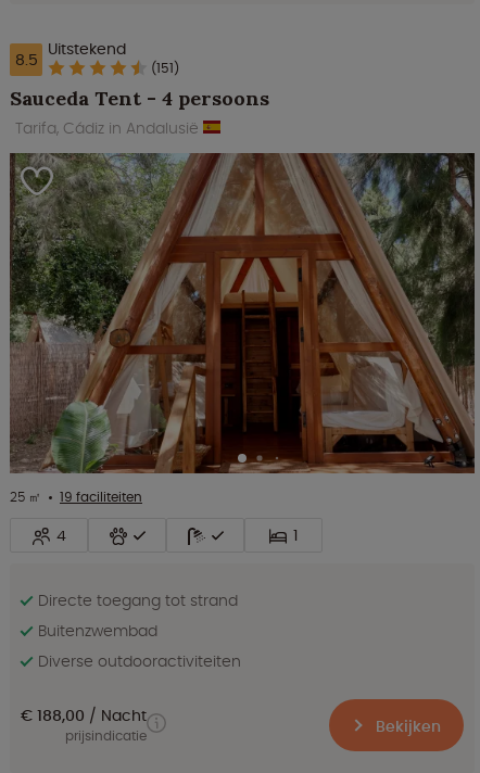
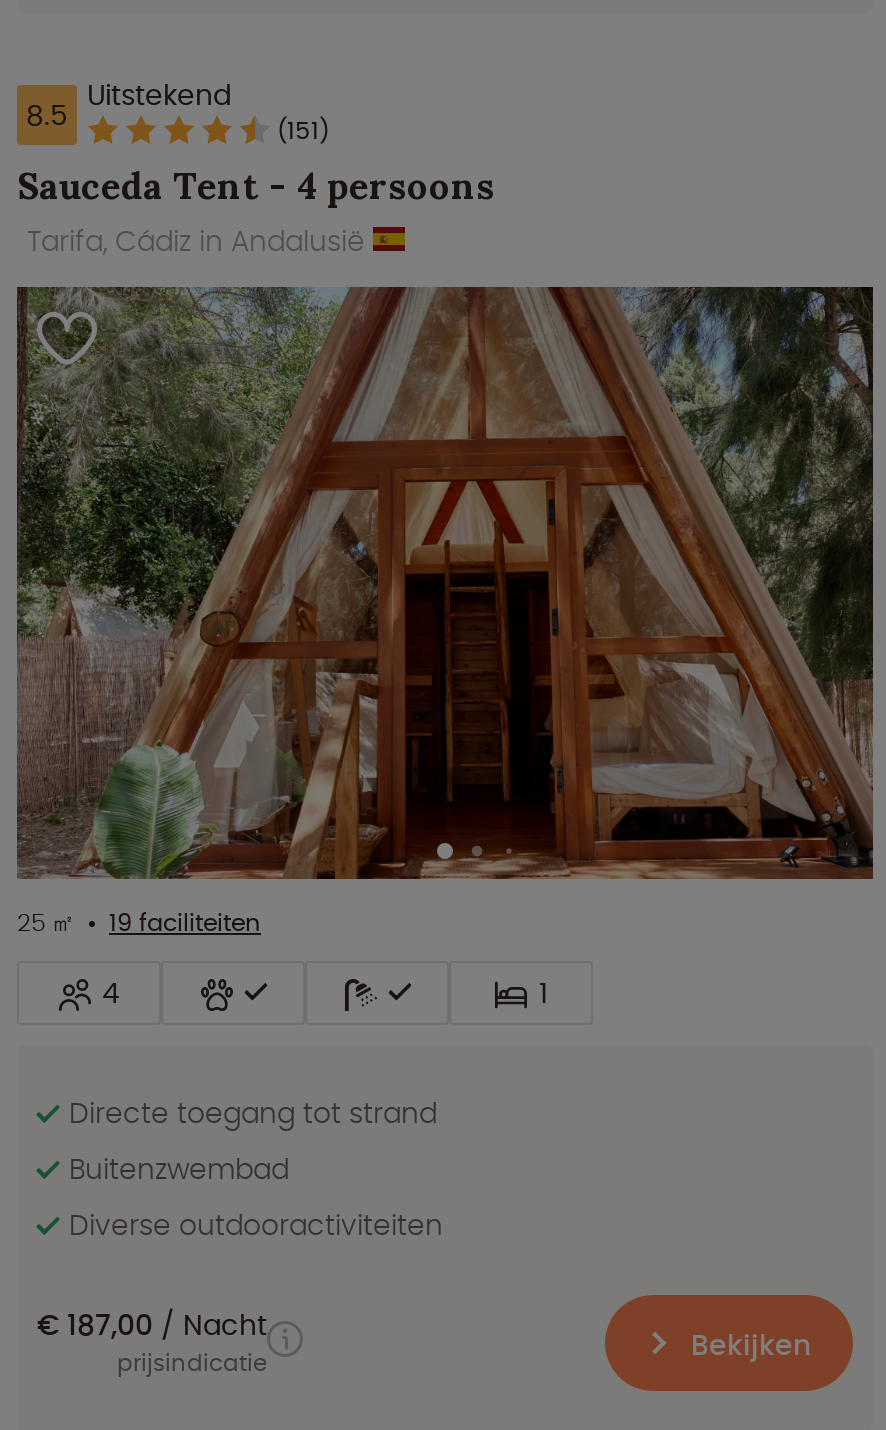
[21,705,147,727] € 188,00 Nacht -> [37,1305,267,1345] € 187,00 Nacht

